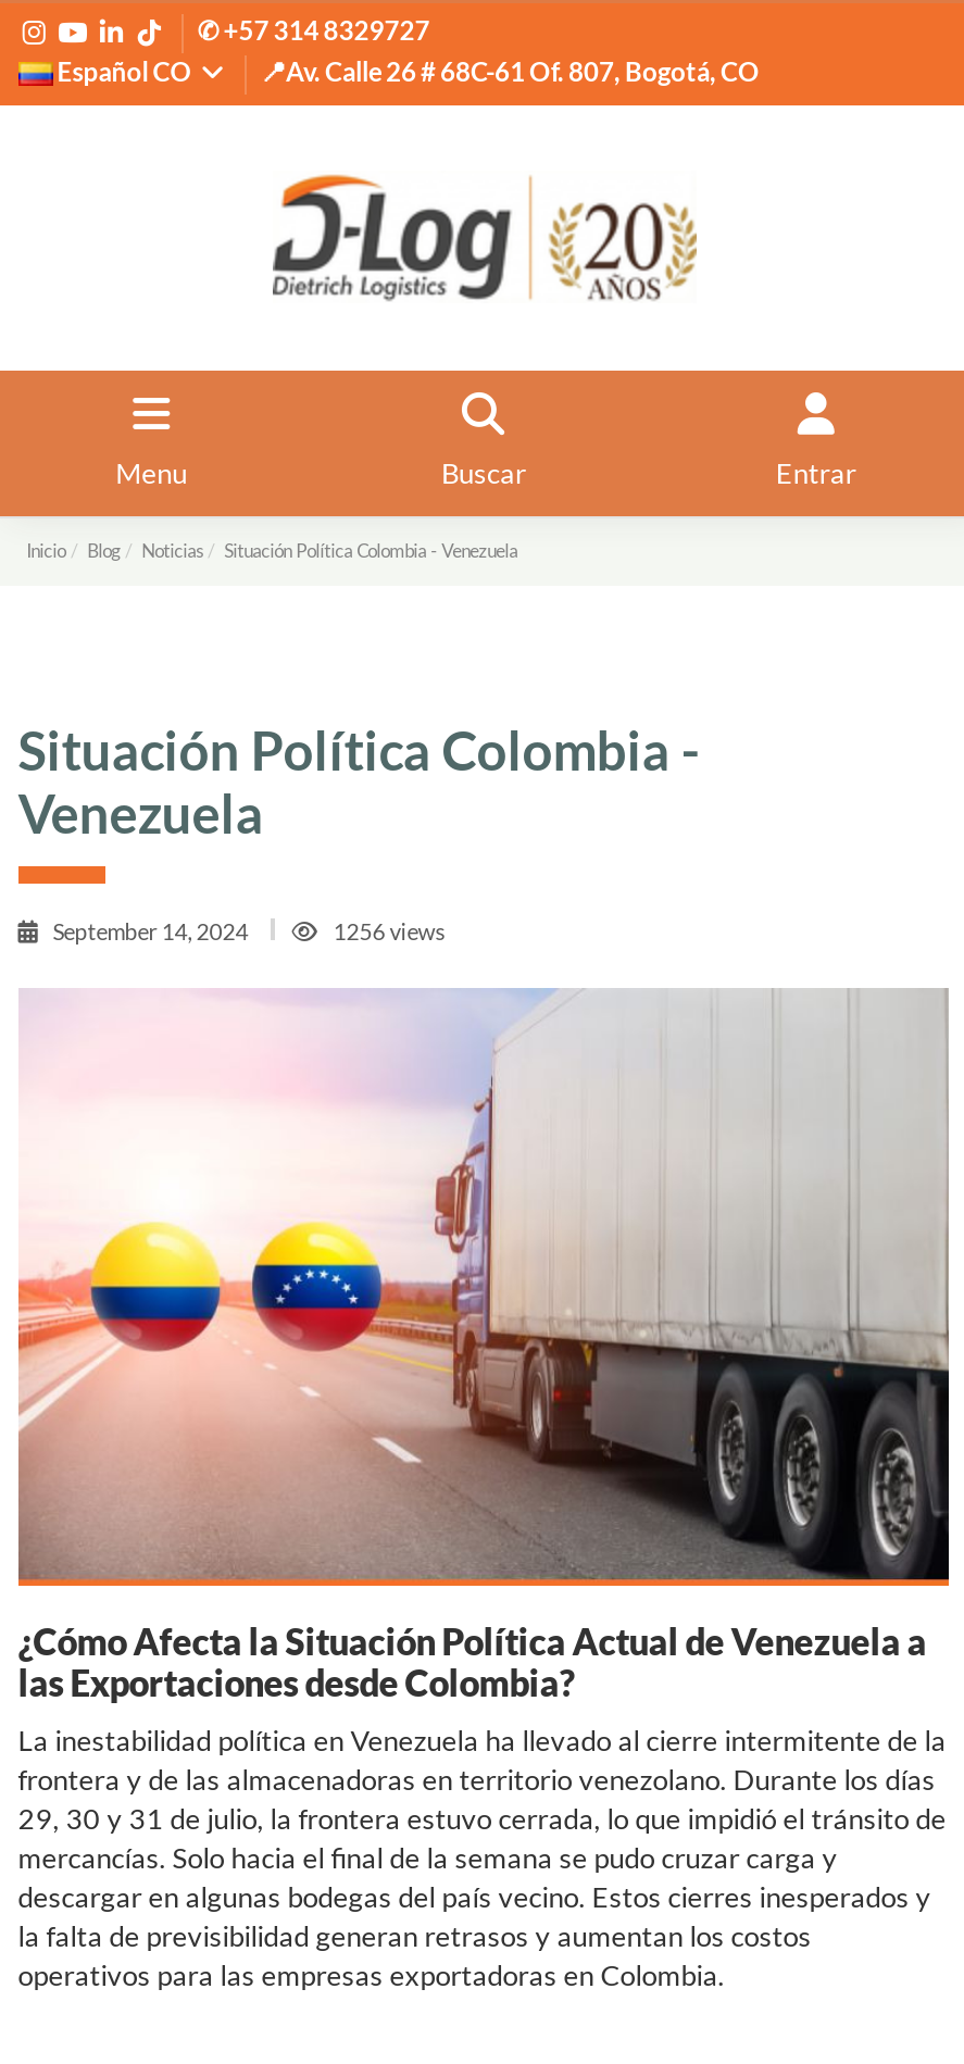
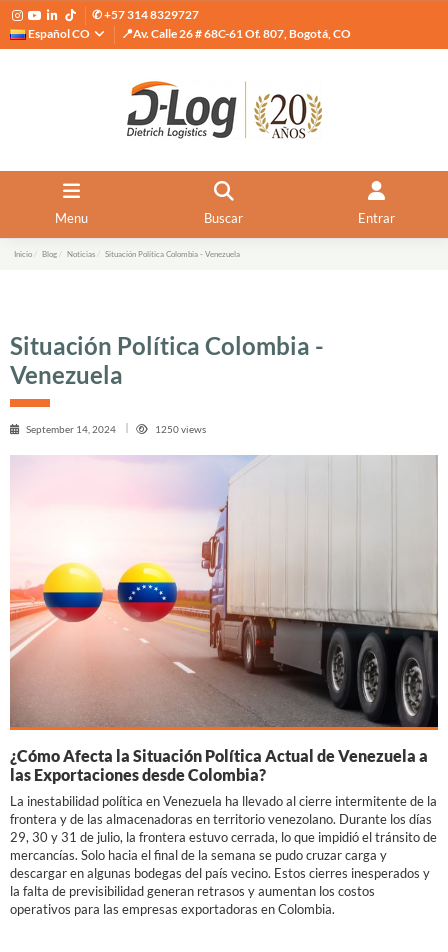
[333,919,444,945] 1256 views -> [155,423,206,435] 1250 views

